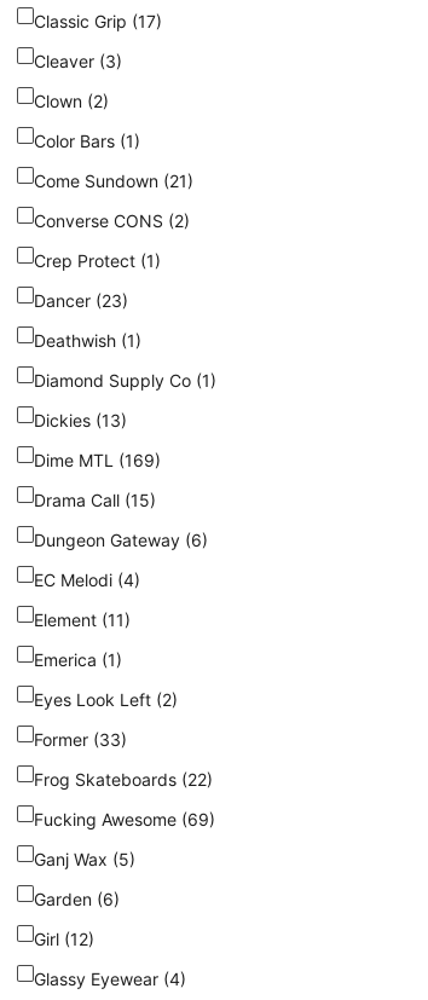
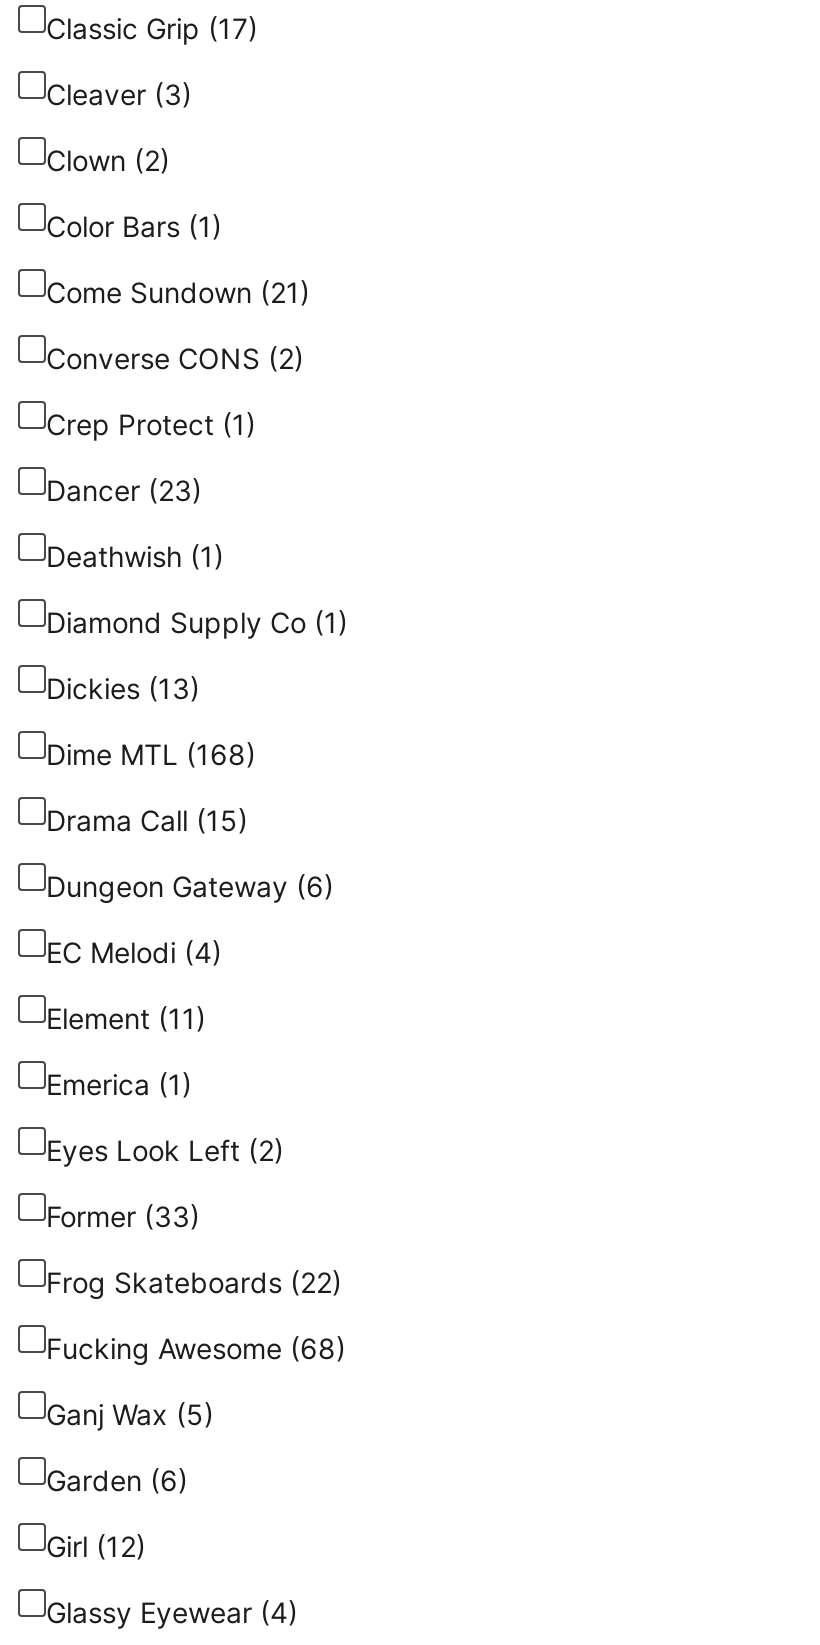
[34,450,161,470] Dime MTL (169) -> [46,737,256,771] Dime MTL (168)
[34,809,215,830] Fucking Awesome (69) -> [46,1331,346,1365] Fucking Awesome (68)

